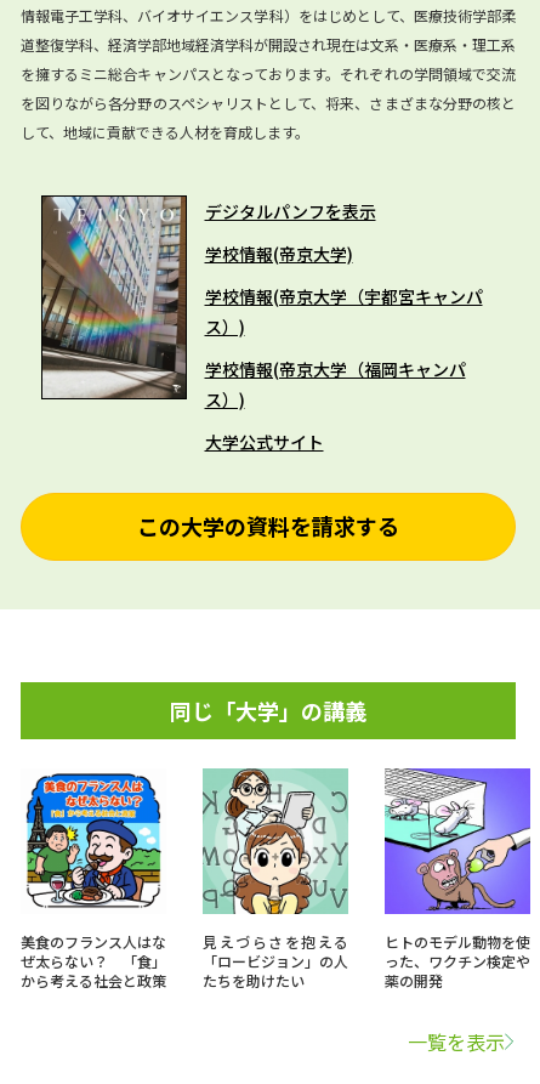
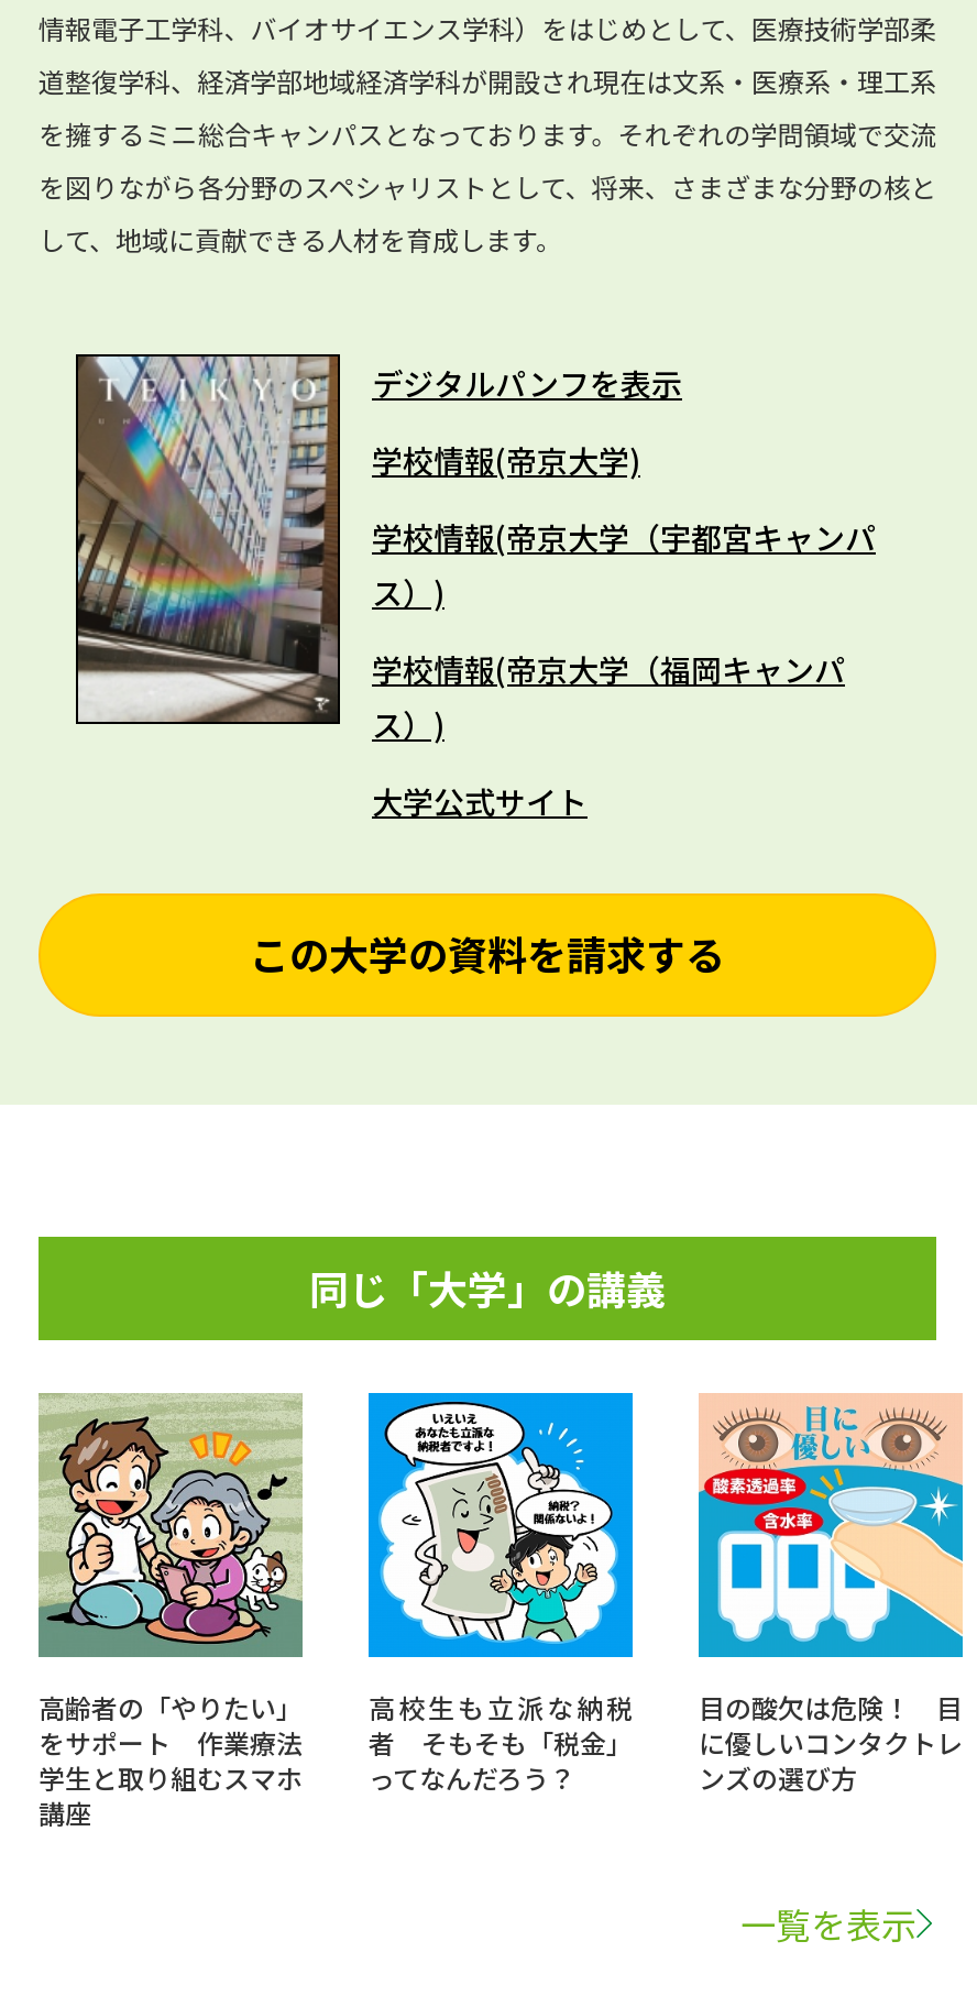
[21,768,166,990] [image] | 美食のフランス人はな | ぜ太らない？ 「食」 | から考える社会と政策 -> [36,1391,305,1830] [image] | 高齢者の「やりたい」 | をサポート 作業療法 | 学生と取り組むスマホ | 講座
[201,768,348,990] [image] | 見えづらさを抱える | 「ロービジョン」の人 | たちを助けたい -> [366,1391,635,1795] [image] | 高校生も立派な納税 | 者 そもそも「税金」 | ってなんだろう？
[383,767,532,990] [image] | ヒトのモデル動物を使 | った、ワクチン検定や | 薬の開発 -> [696,1393,965,1795] [image] | 目の酸欠は危険！ 目 | に優しいコンタクトレ | ンズの選び方

